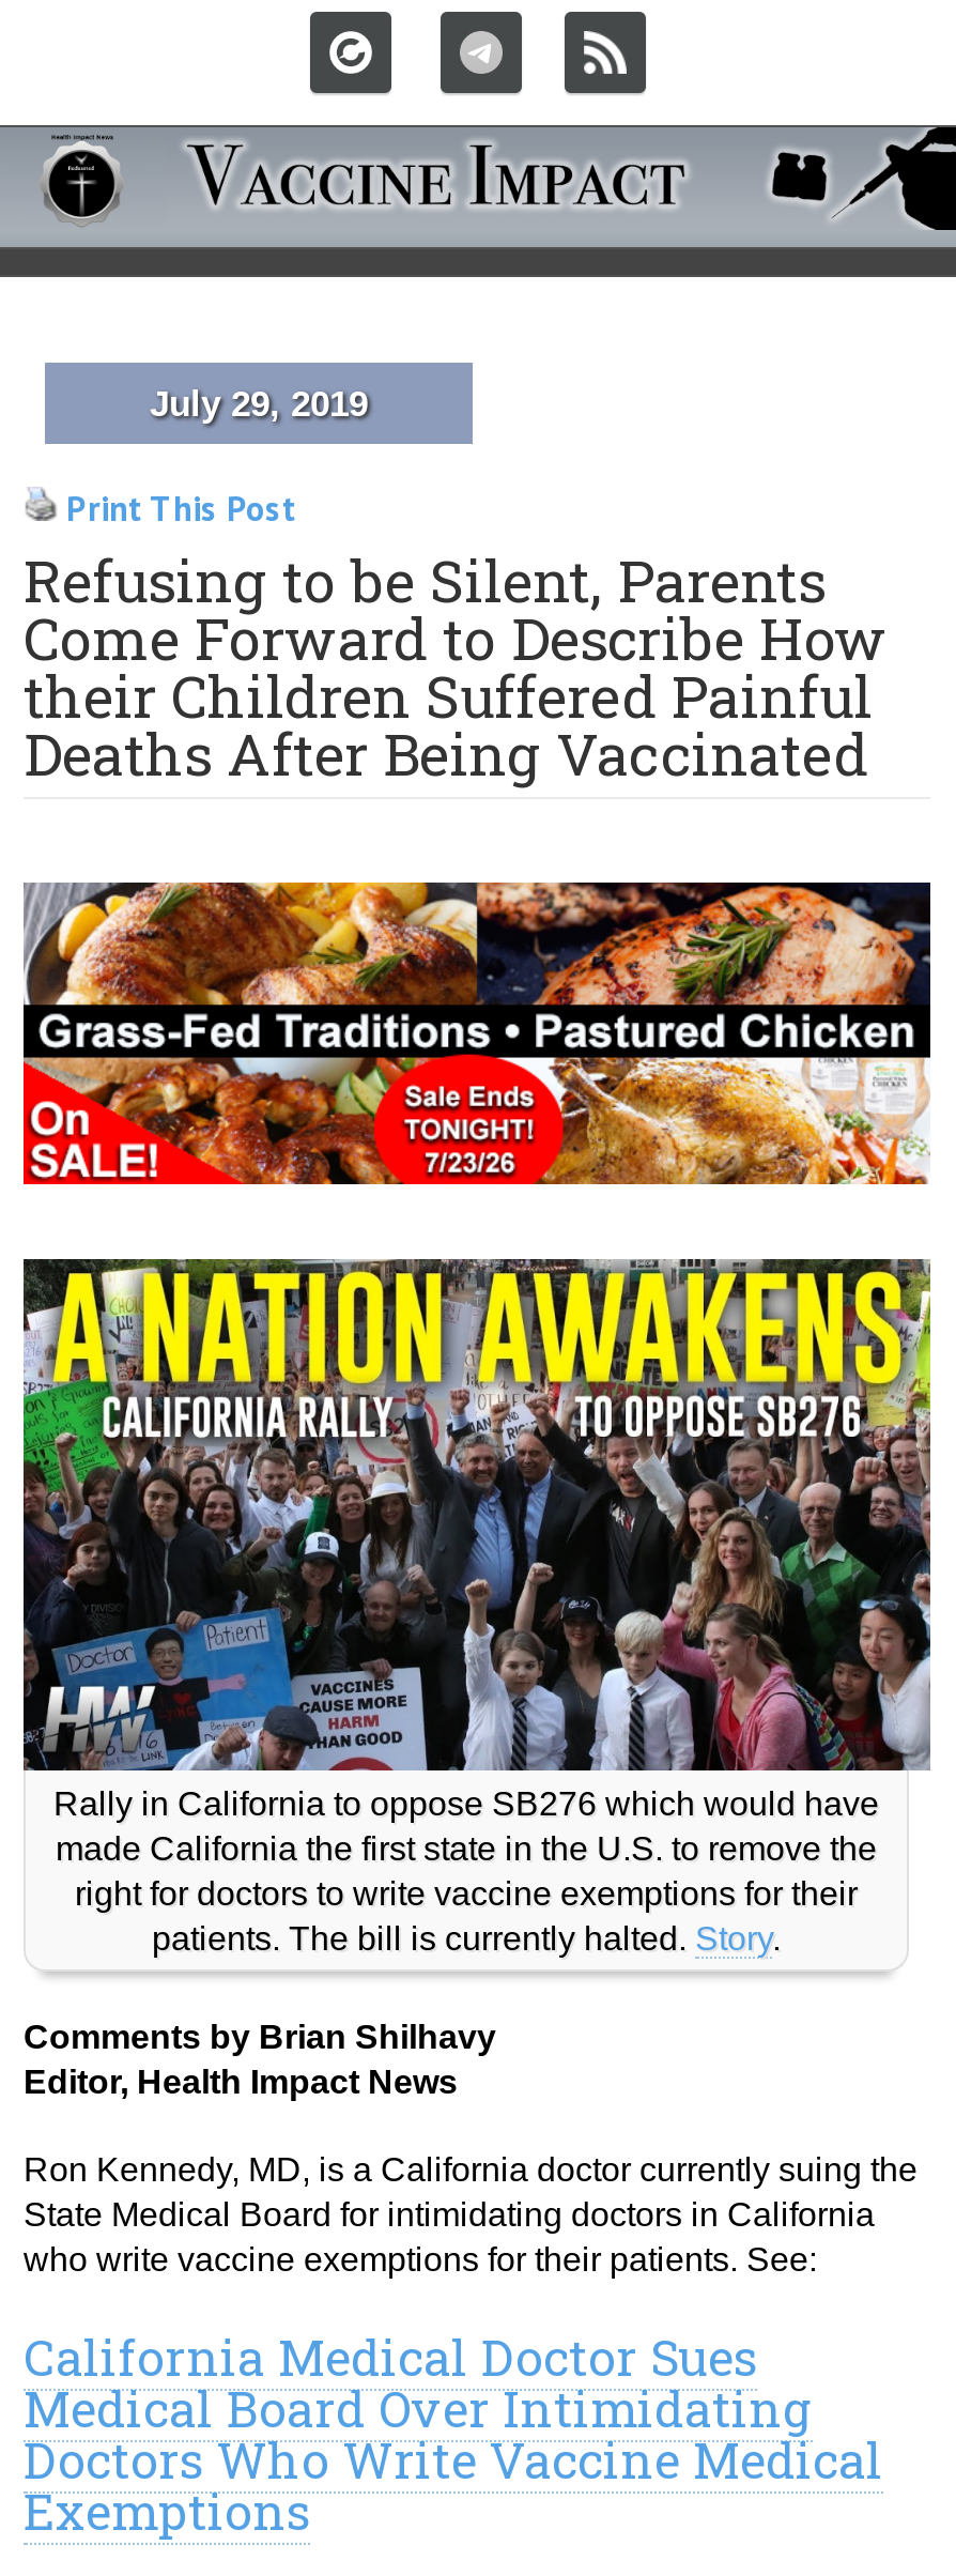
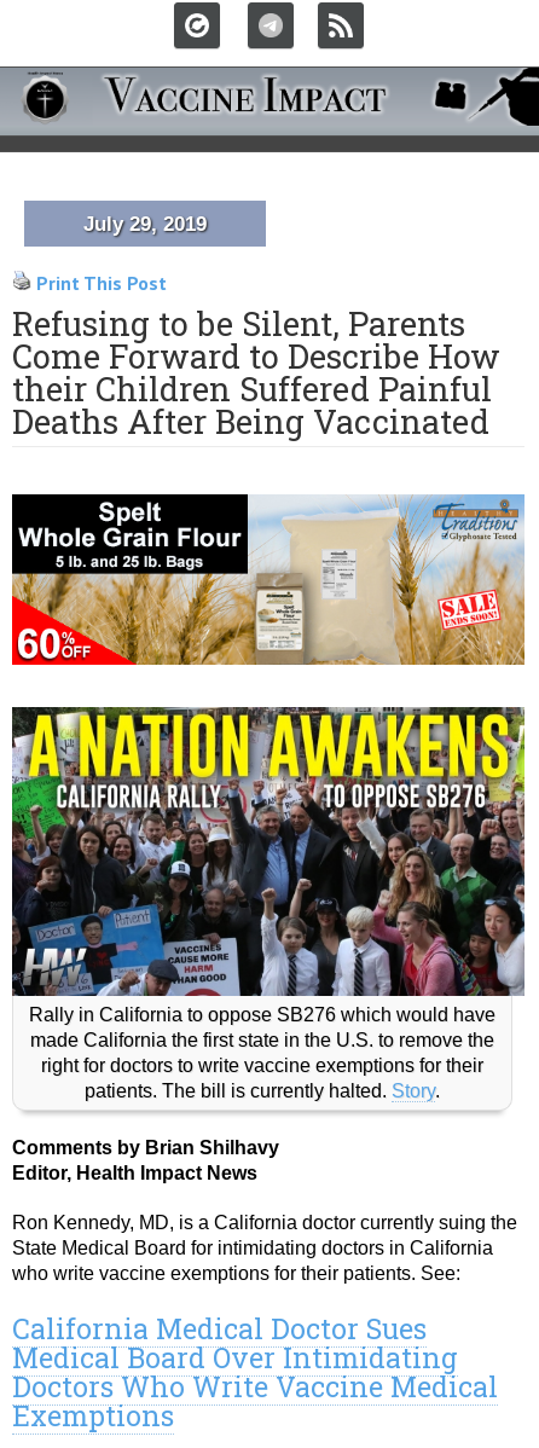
[21,880,932,1186] [image] -> [11,493,526,666] [image]

